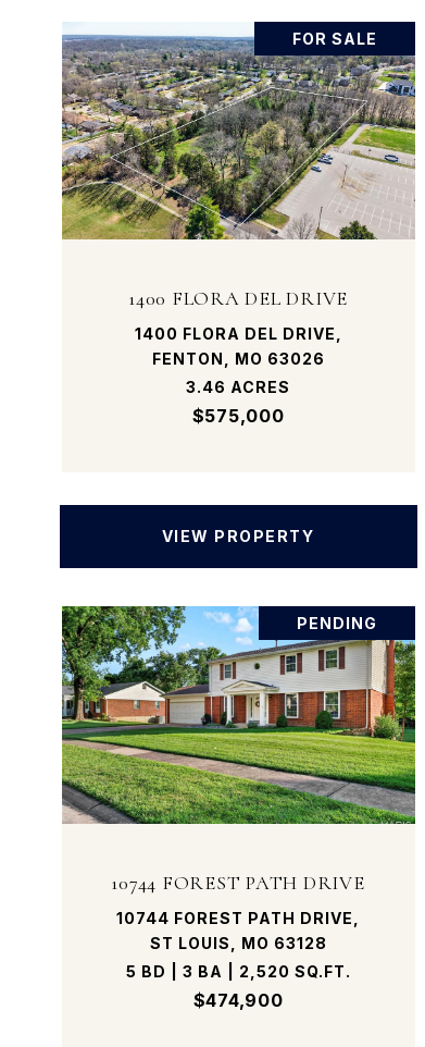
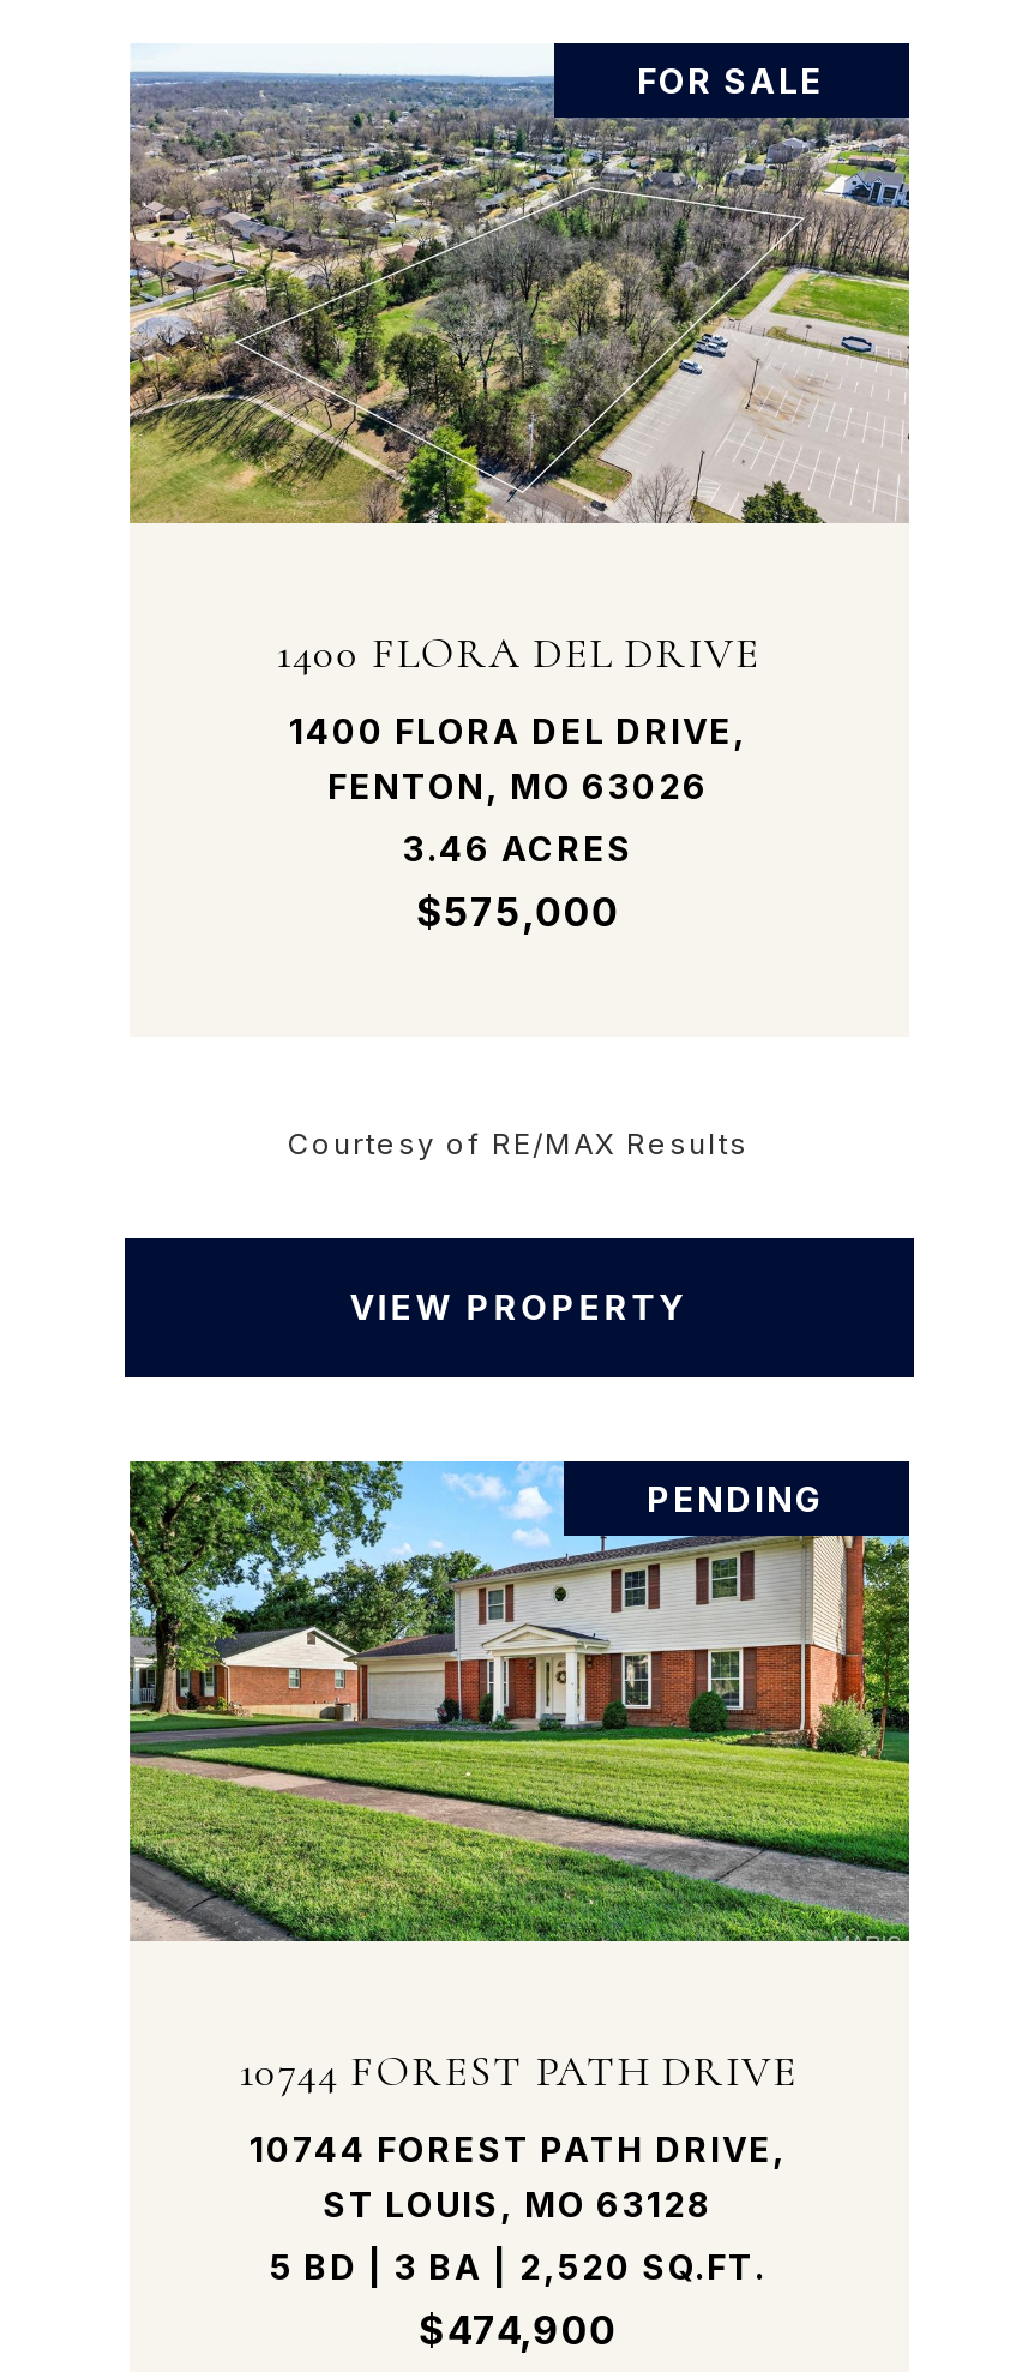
none -> [288,1125,749,1161] Courtesy of RE/MAX Results

